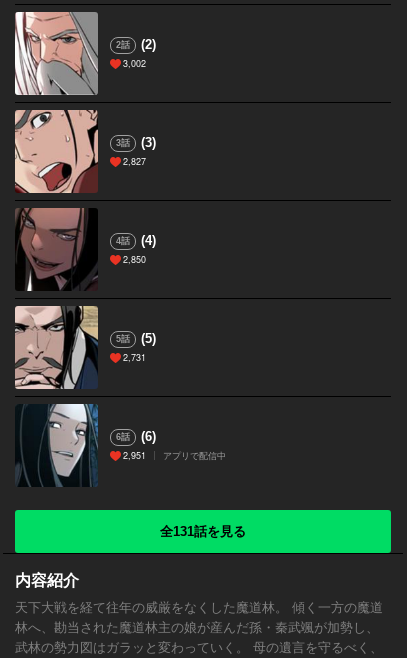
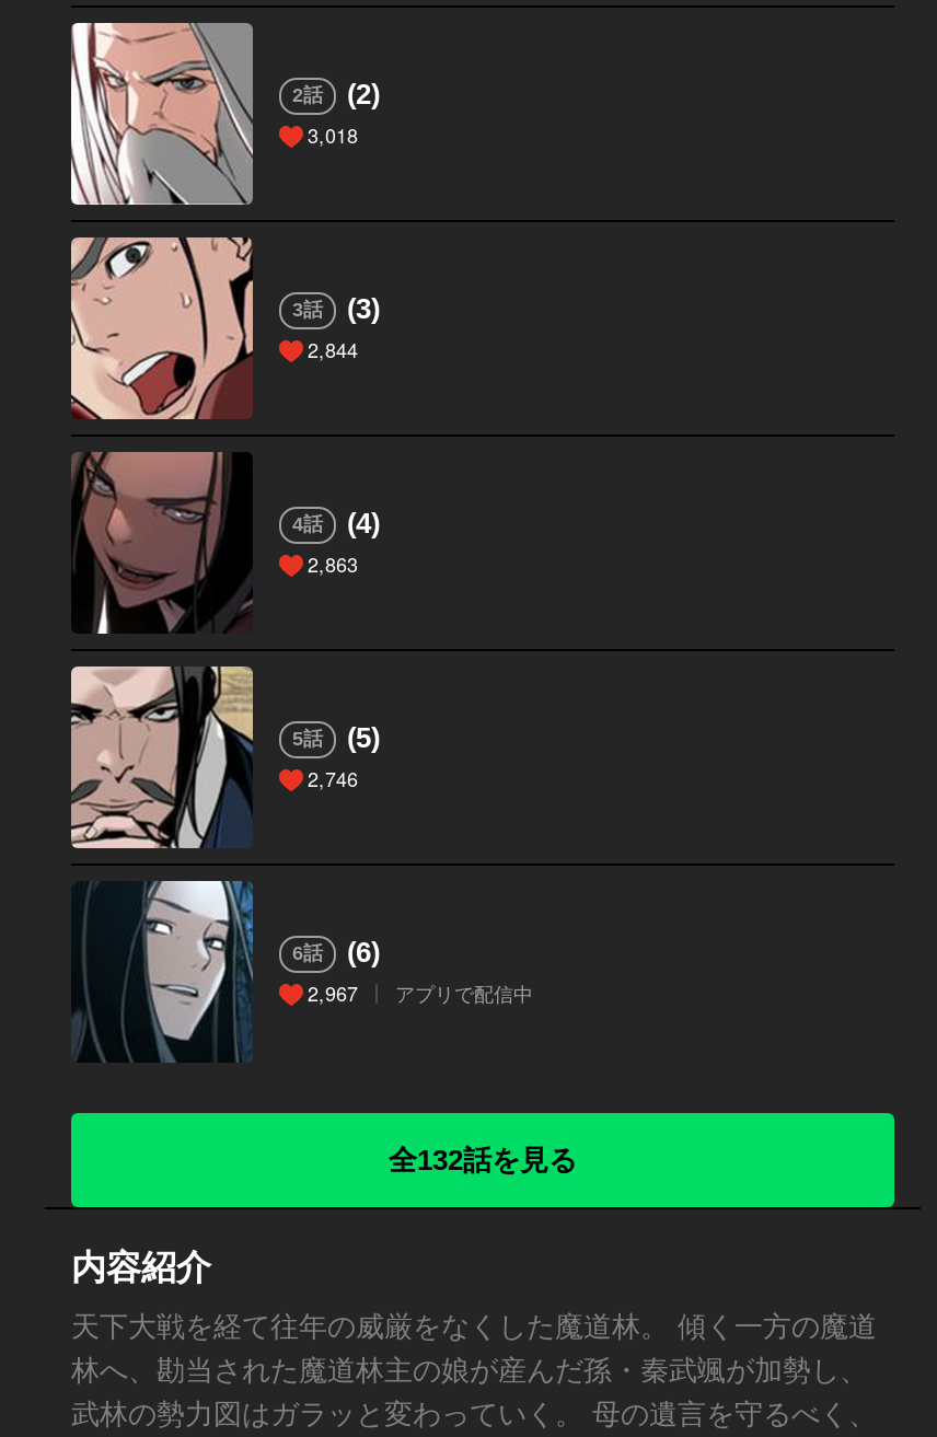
[123,57,146,70] 3,002 -> [308,121,358,150] 3,018
[123,155,146,168] 2,827 -> [308,336,358,364] 2,844
[123,253,146,266] 2,850 -> [308,551,358,579] 2,863
[123,351,146,364] 2,731 -> [308,765,358,793] 2,746
[123,449,226,462] 2,951 アプリで配信中 -> [308,980,533,1008] 2,967 アプリで配信中
[160,524,246,539] 全131話を見る -> [389,1144,577,1177] 全132話を見る

